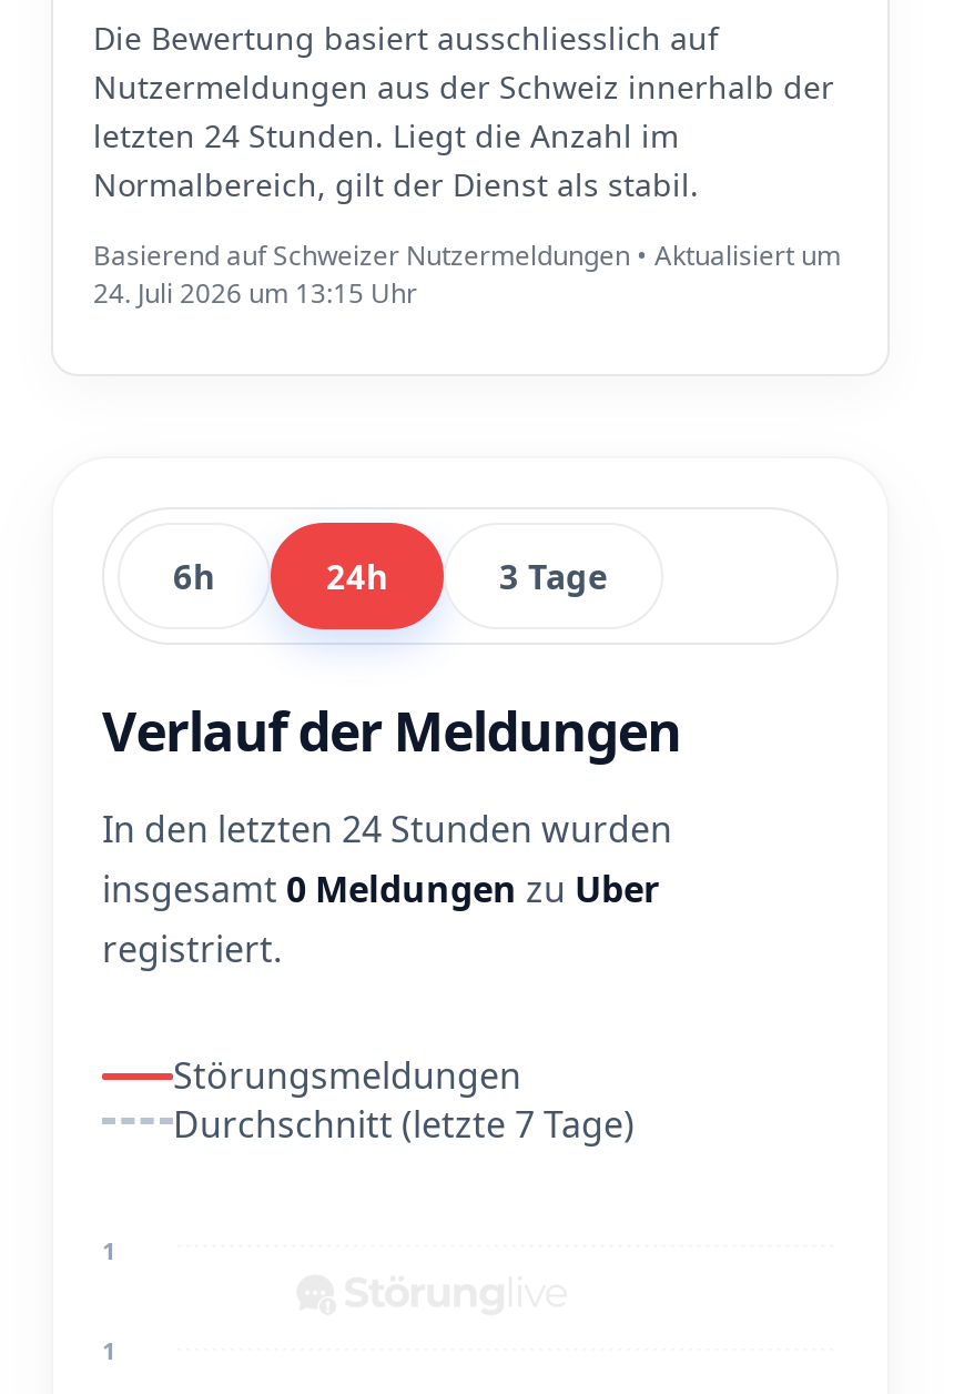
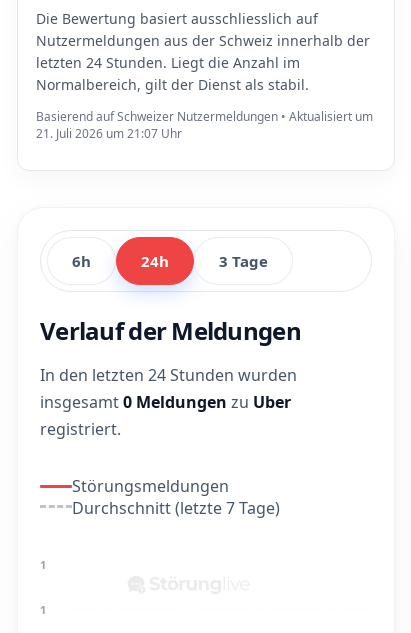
[93,274,417,312] 24. Juli 2026 um 13:15 Uhr -> [36,125,182,142] 21. Juli 2026 um 21:07 Uhr

